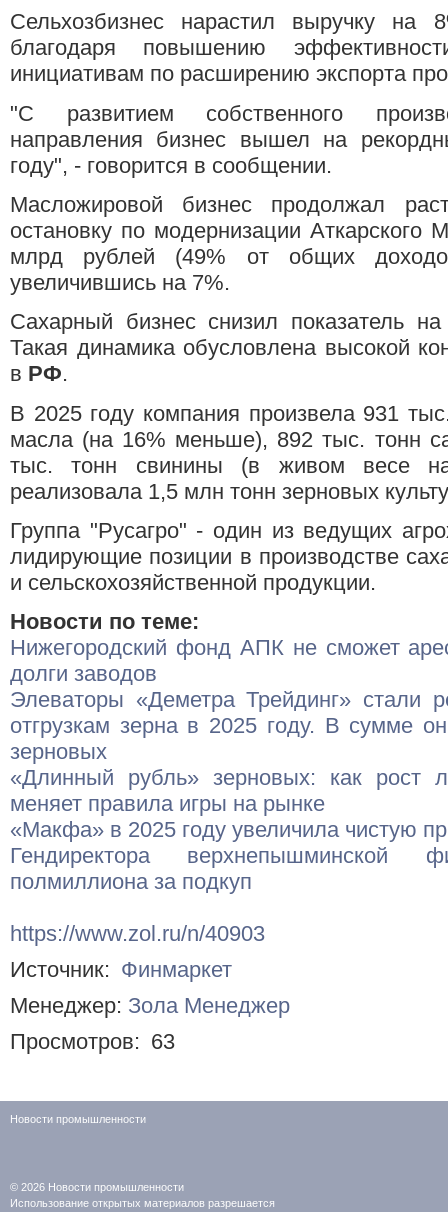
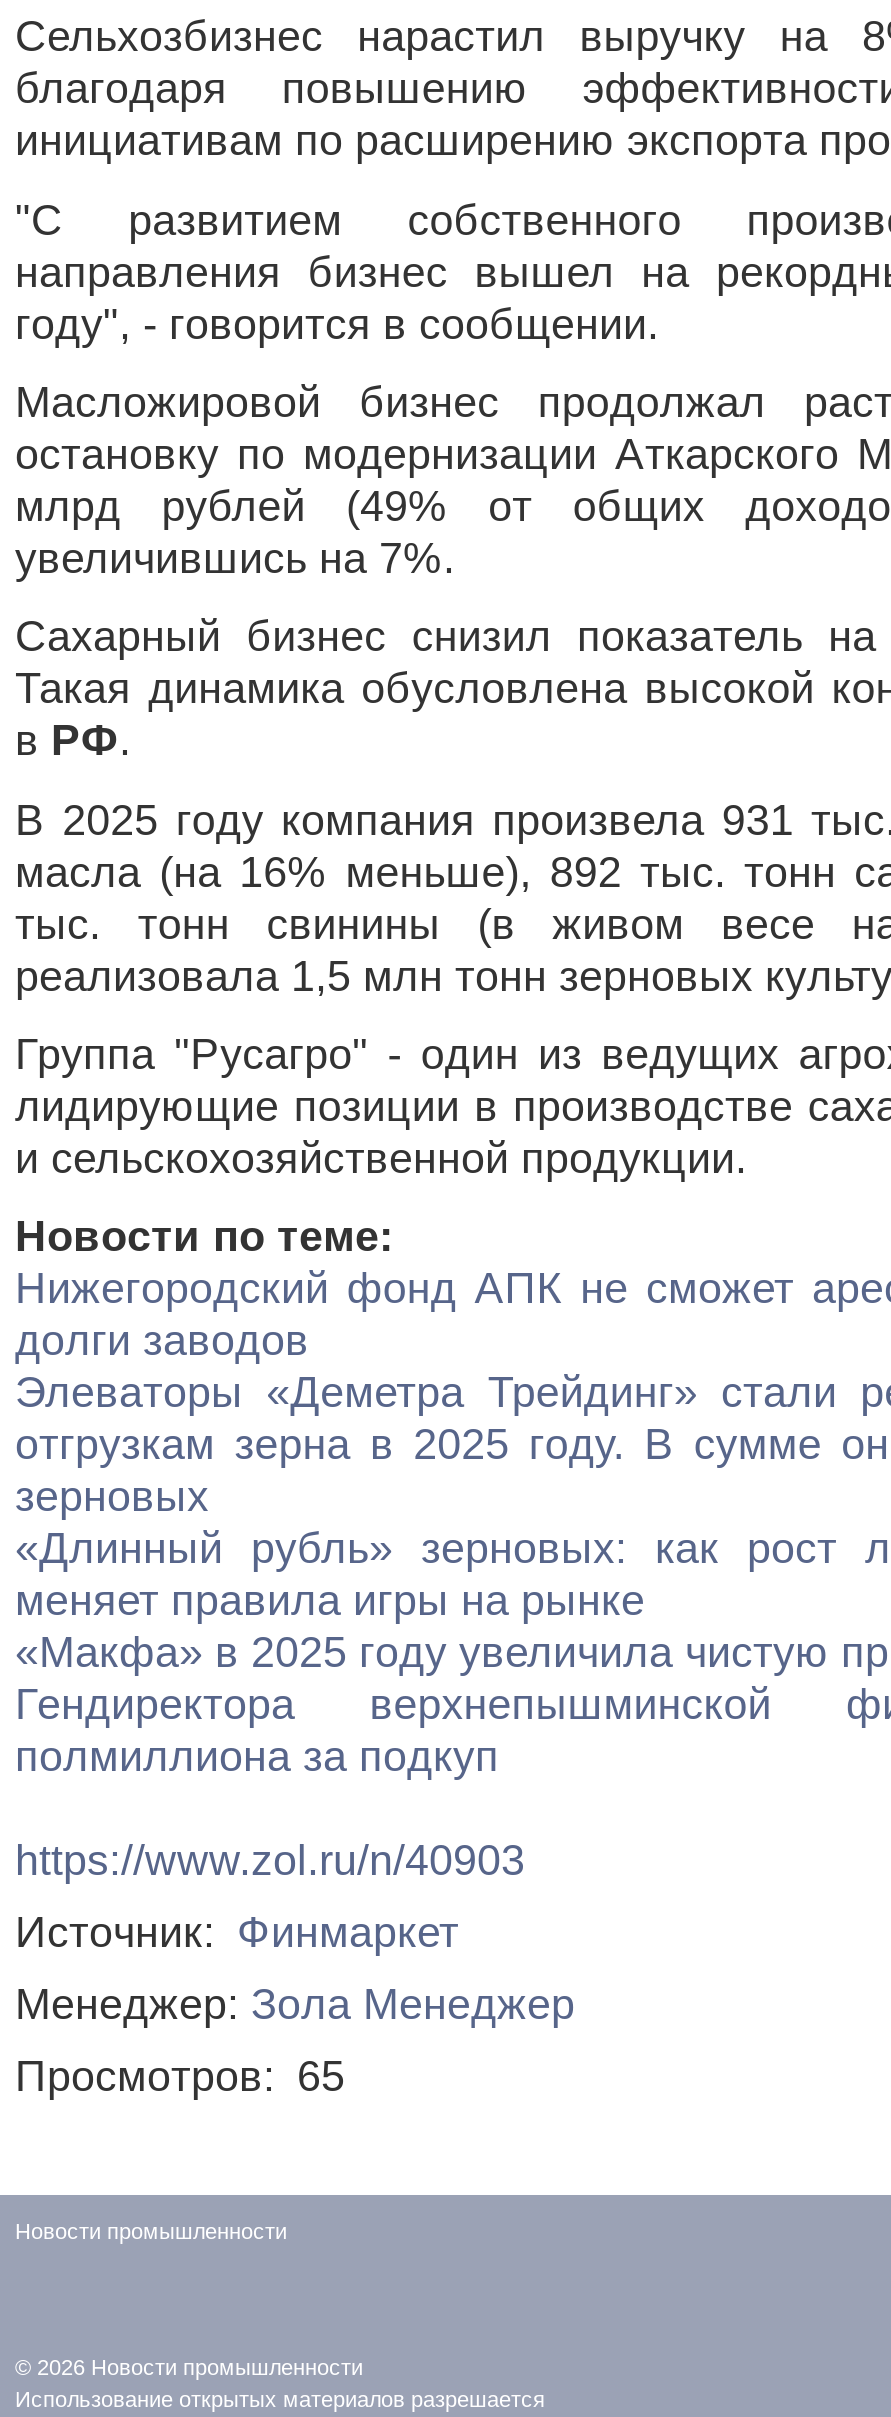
[10,1029,175,1054] Просмотров: 63 -> [15,2052,345,2102] Просмотров: 65

